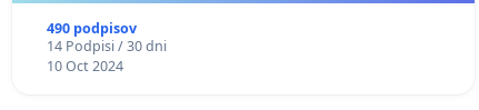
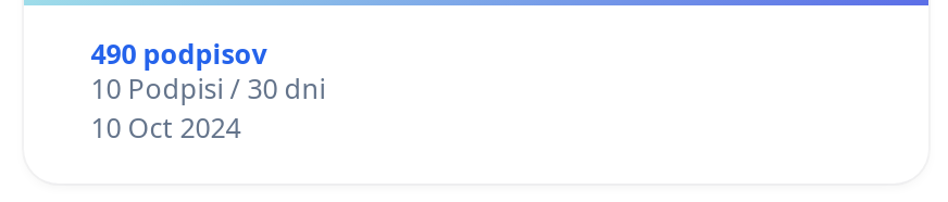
[46,37,166,56] 14 Podpisi / 30 dni -> [91,71,326,108] 10 Podpisi / 30 dni

